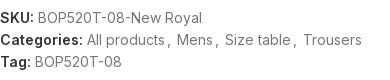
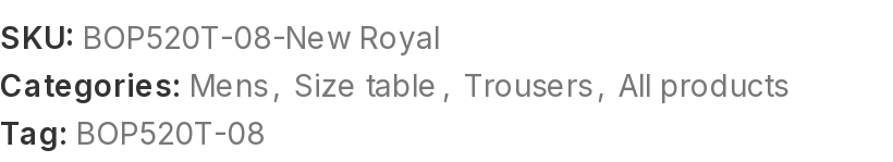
[0,31,362,48] Categories: All products , Mens , Size table , Trousers -> [0,66,788,103] Categories: Mens , Size table , Trousers , All products

